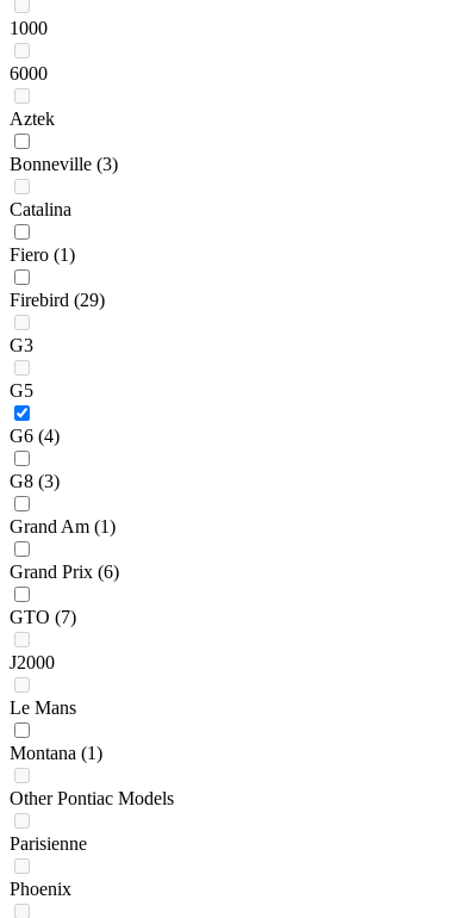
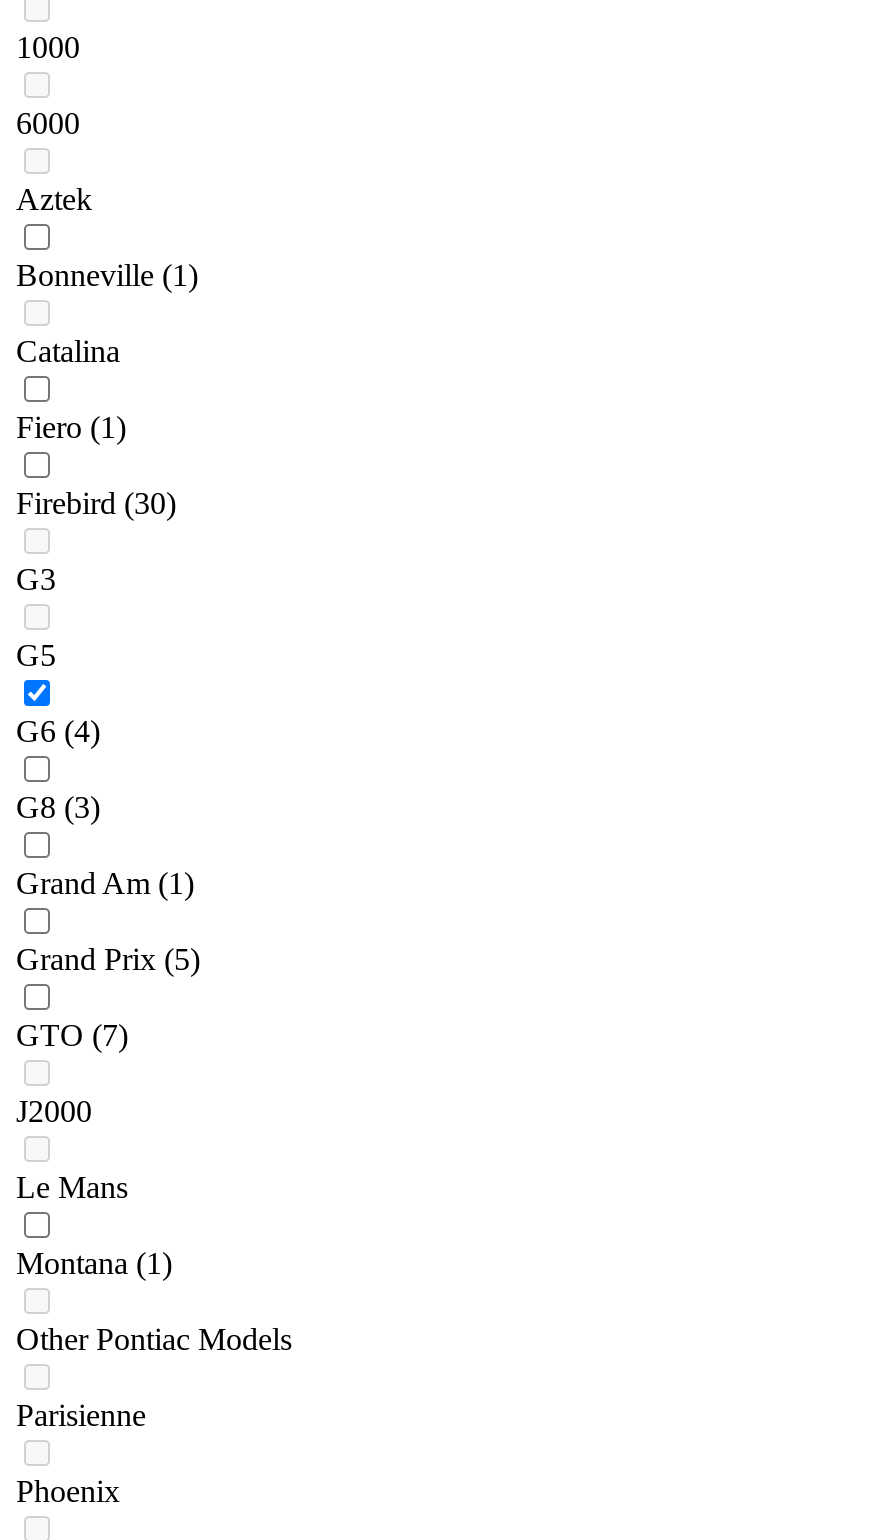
[10,154,118,175] Bonneville (3) -> [16,259,198,293] Bonneville (1)
[10,290,105,310] Firebird (29) -> [16,487,176,521] Firebird (30)
[10,562,119,582] Grand Prix (6) -> [16,943,200,977] Grand Prix (5)

